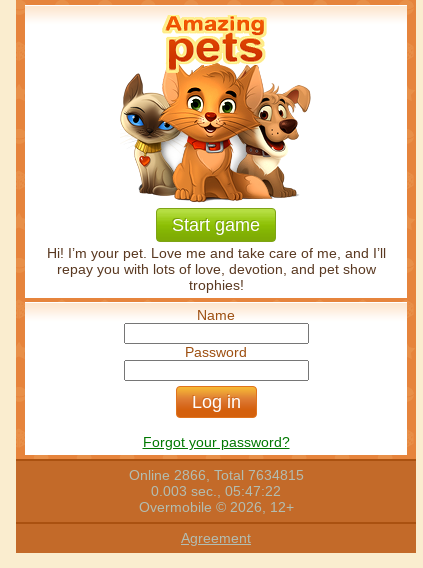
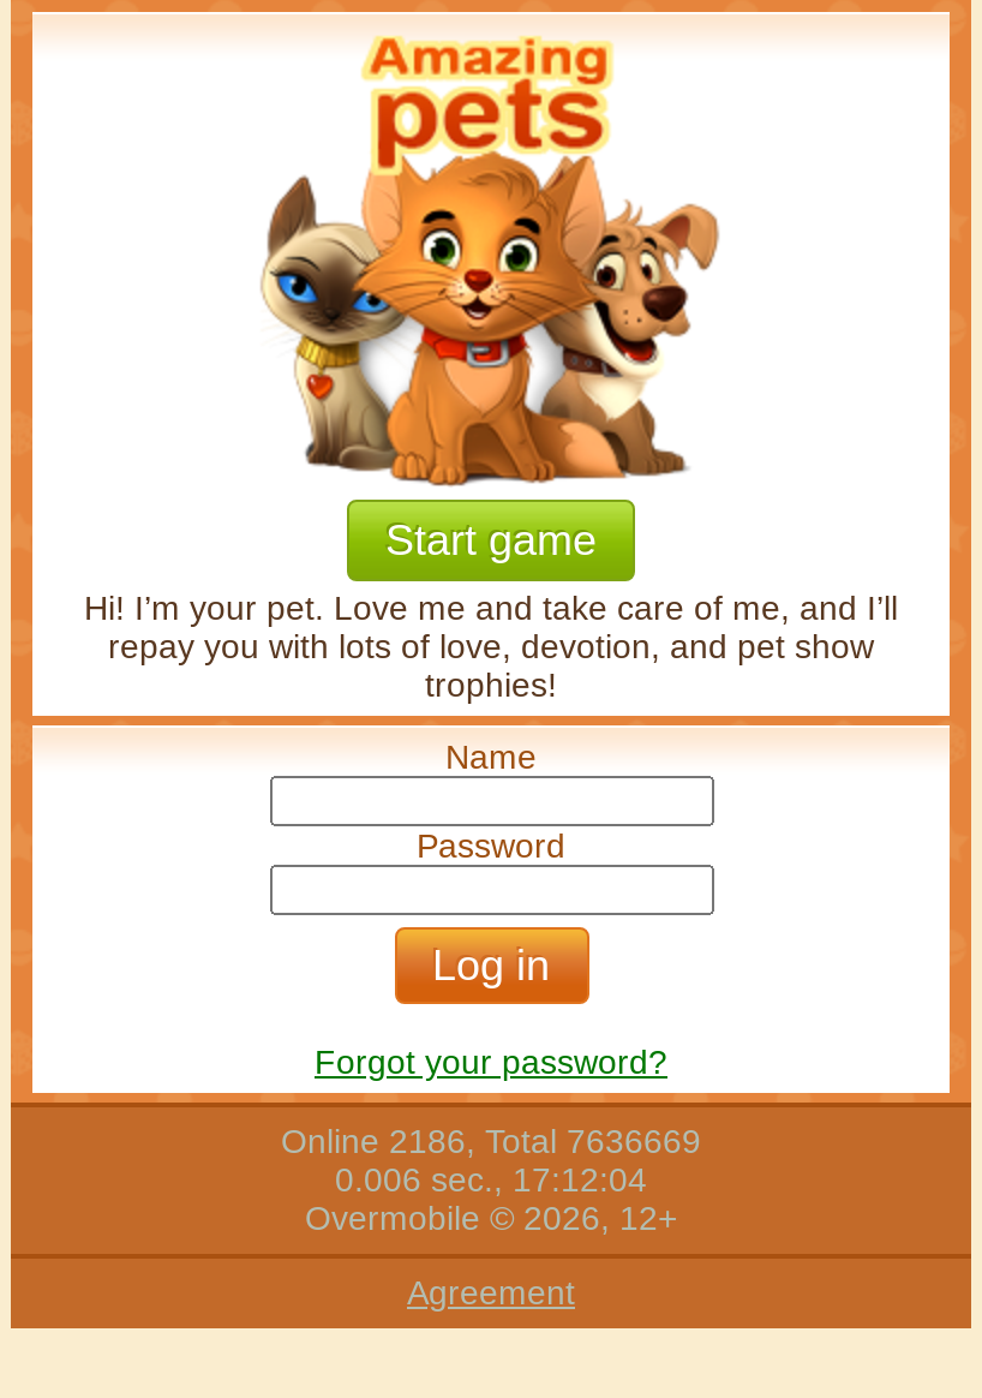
[128,467,303,483] Online 2866, Total 7634815 -> [281,1122,701,1160] Online 2186, Total 7636669
[151,483,281,499] 0.003 sec., 05:47:22 -> [335,1160,647,1199] 0.006 sec., 17:12:04

